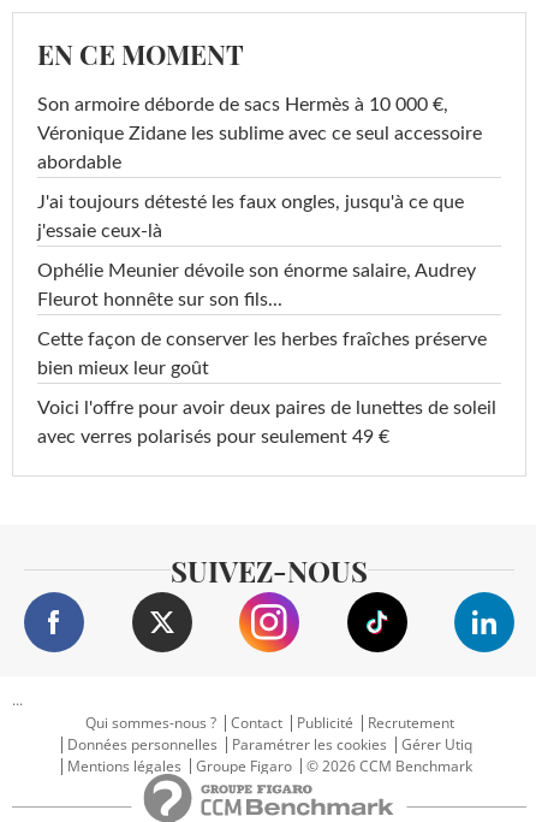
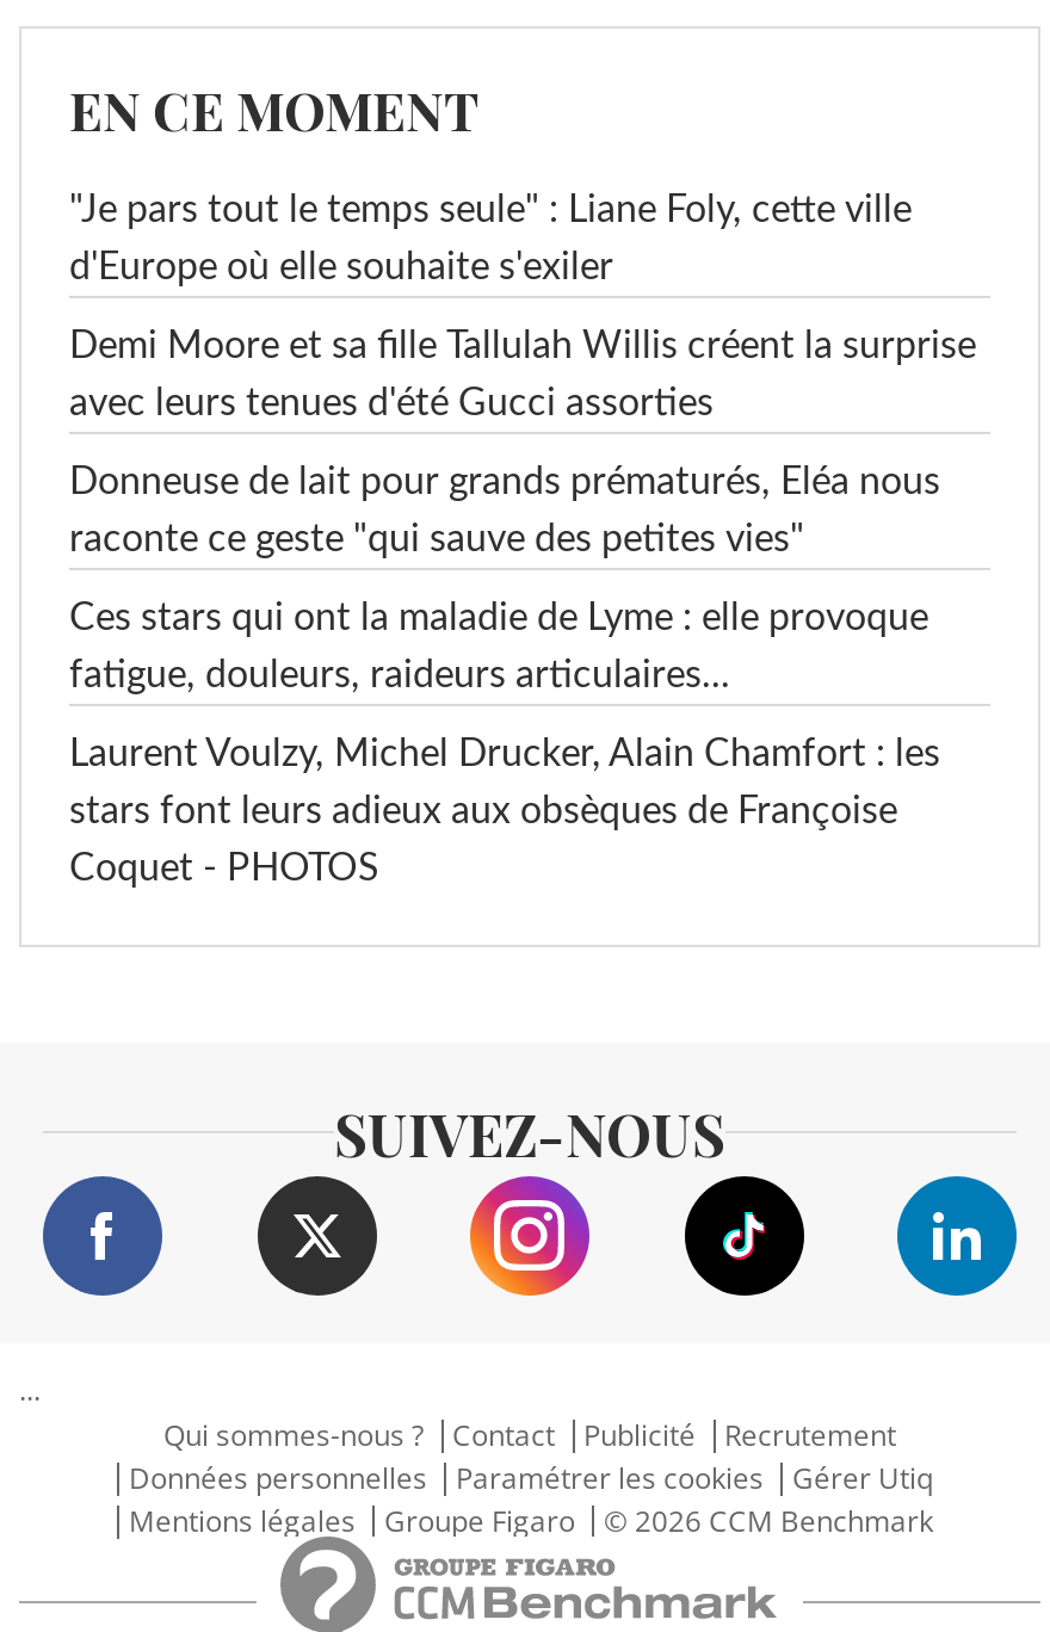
[37,95,448,114] Son armoire déborde de sacs Hermès à 10 000 €, -> [69,191,912,229] "Je pars tout le temps seule" : Liane Foly, cette ville
[37,124,482,143] Véronique Zidane les sublime avec ce seul accessoire -> [69,248,613,286] d'Europe où elle souhaite s'exiler
[37,153,121,172] abordable -> [69,327,976,365] Demi Moore et sa fille Tallulah Willis créent la surprise
[37,193,464,212] J'ai toujours détesté les faux ongles, jusqu'à ce que -> [69,384,714,422] avec leurs tenues d'été Gucci assorties
[37,221,162,241] j'essaie ceux-là -> [69,463,940,501] Donneuse de lait pour grands prématurés, Eléa nous
[37,261,476,280] Ophélie Meunier dévoile son énorme salaire, Audrey -> [69,520,804,558] raconte ce geste "qui sauve des petites vies"
[37,290,282,309] Fleurot honnête sur son fils... -> [69,599,928,637] Ces stars qui ont la maladie de Lyme : elle provoque
[37,330,487,349] Cette façon de conserver les herbes fraîches préserve -> [69,656,730,694] fatigue, douleurs, raideurs articulaires...
[37,359,209,378] bien mieux leur goût -> [69,735,940,773] Laurent Voulzy, Michel Drucker, Alain Chamfort : les
[37,398,496,418] Voici l'offre pour avoir deux paires de lunettes de soleil -> [69,792,897,830] stars font leurs adieux aux obsèques de Françoise
[37,427,389,447] avec verres polarisés pour seulement 49 € -> [69,849,379,888] Coquet - PHOTOS

